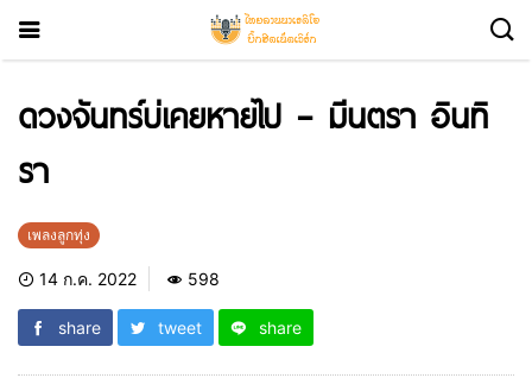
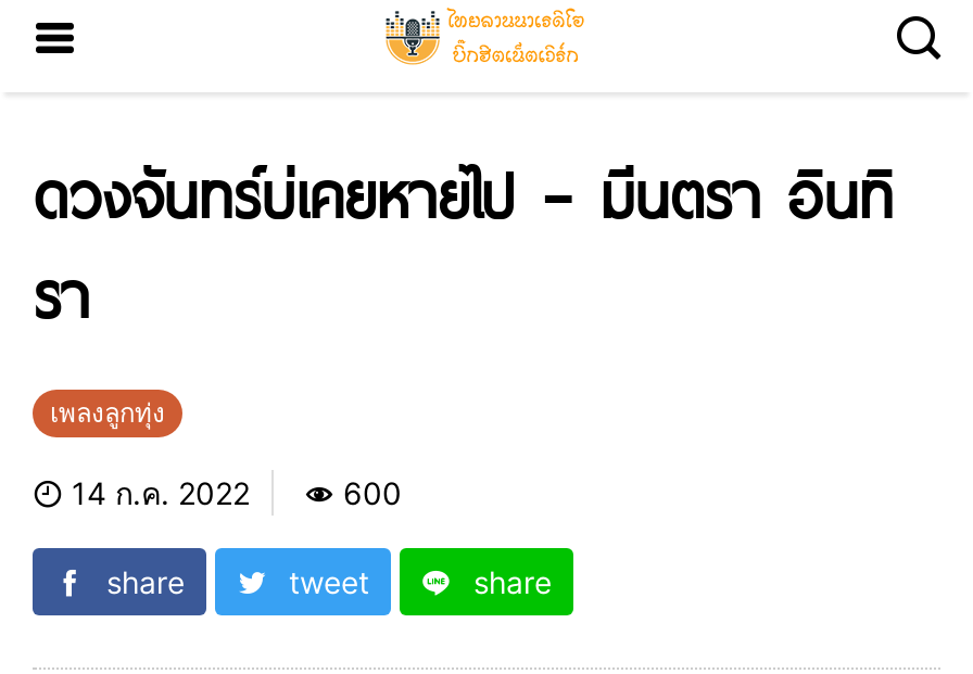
[183,269,220,289] 598 -> [334,474,402,511] 600

